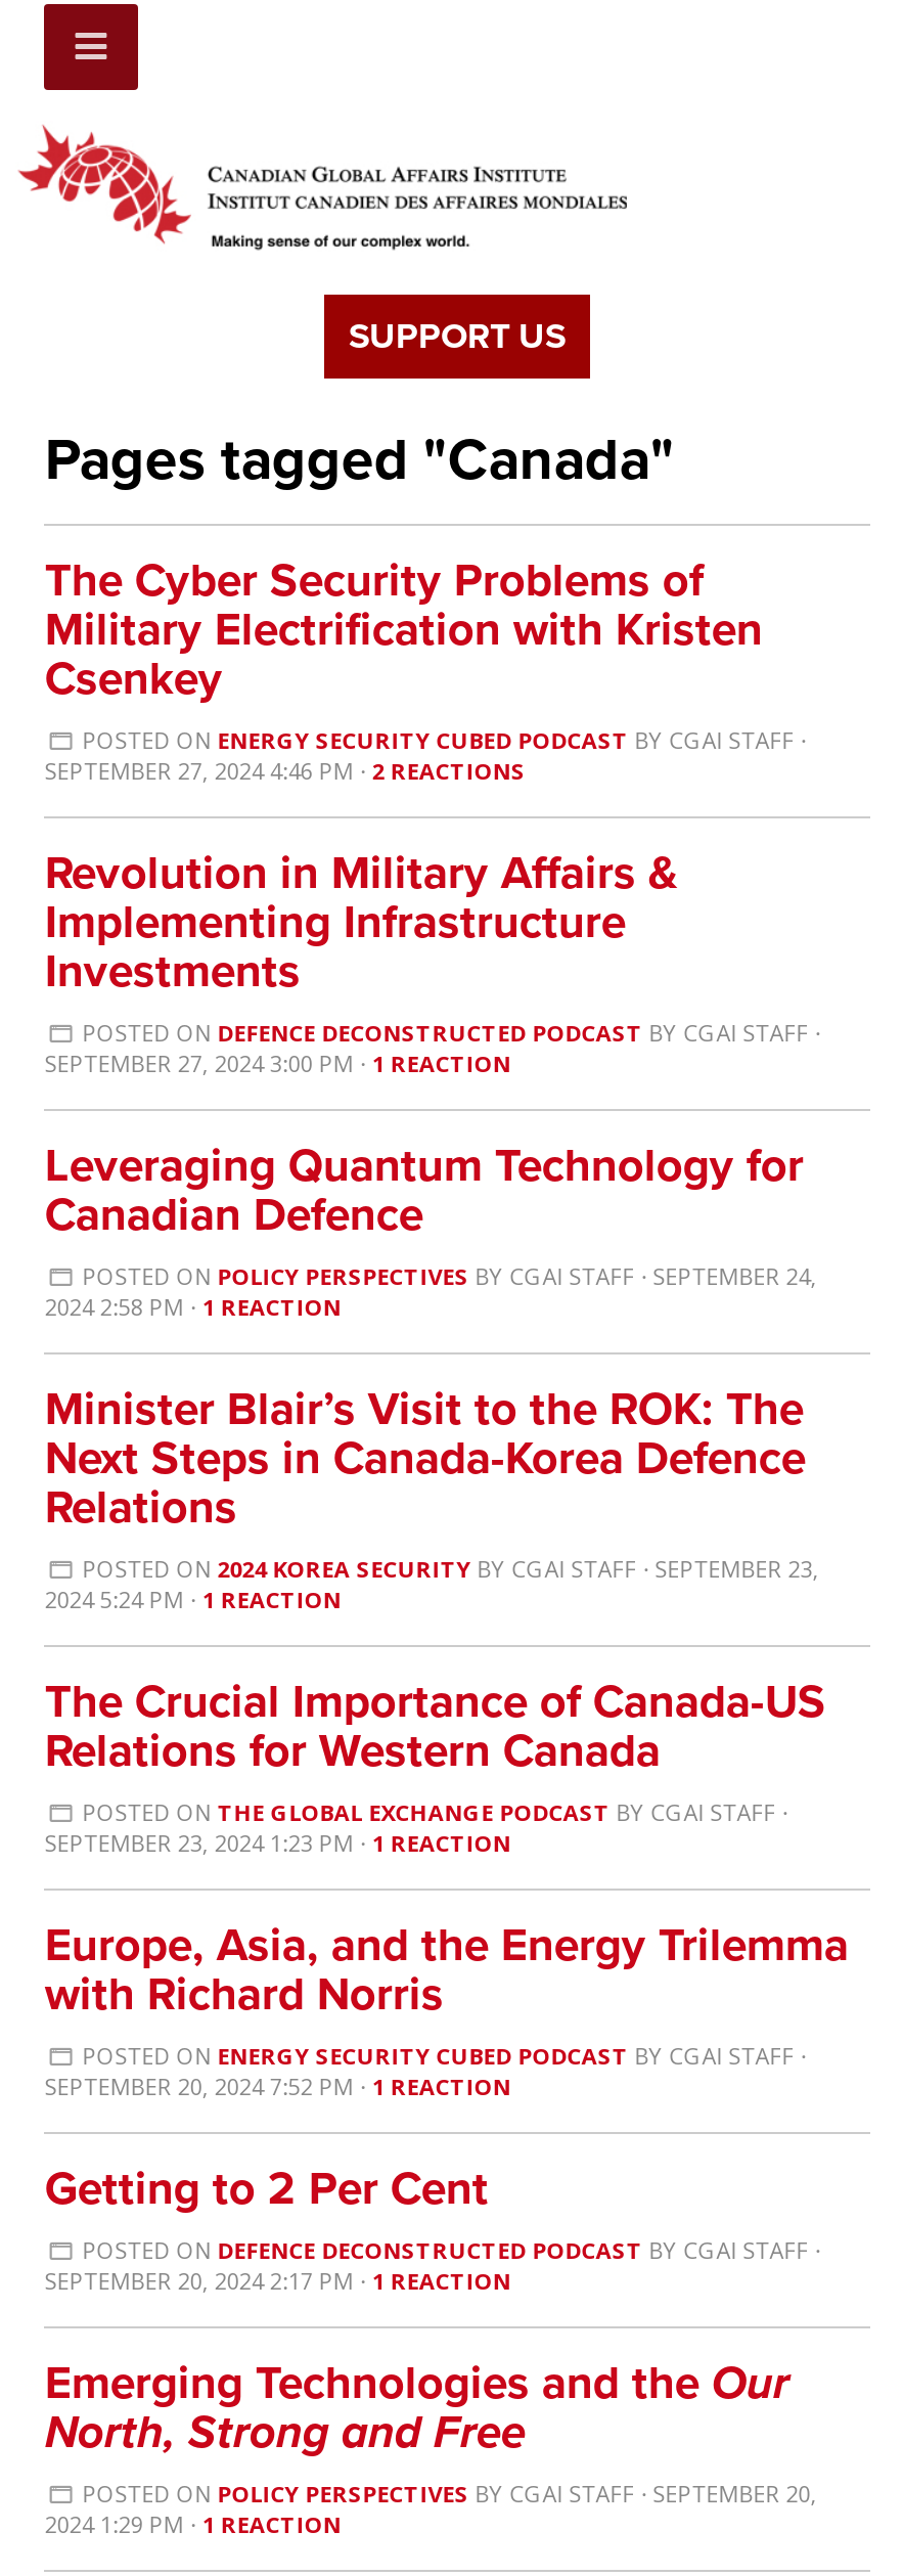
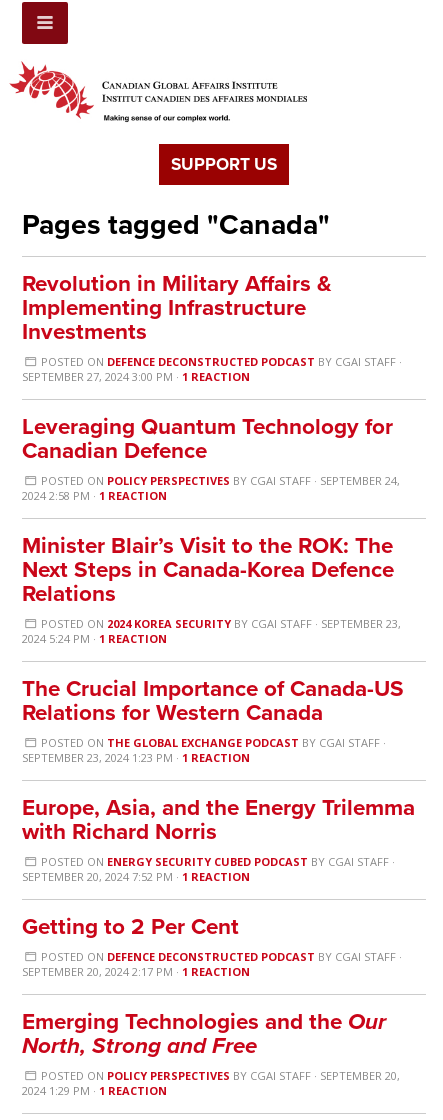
[45,553,806,786] The Cyber Security Problems of | Military Electrification with Kristen | Csenkey | POSTED ON ENERGY SECURITY CUBED PODCAST BY CGAI STAFF · | SEPTEMBER 27, 2024 4:46 PM · 2 REACTIONS -> none

